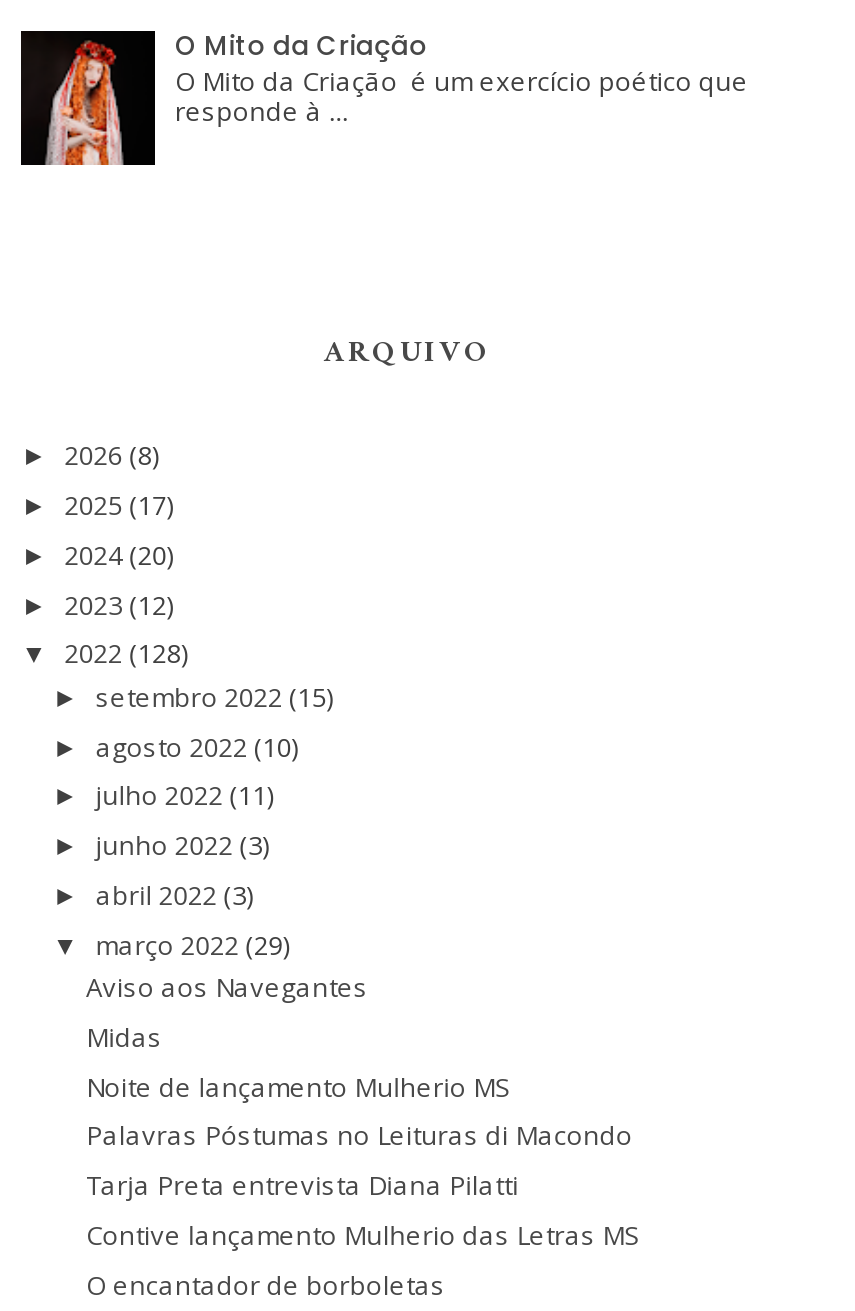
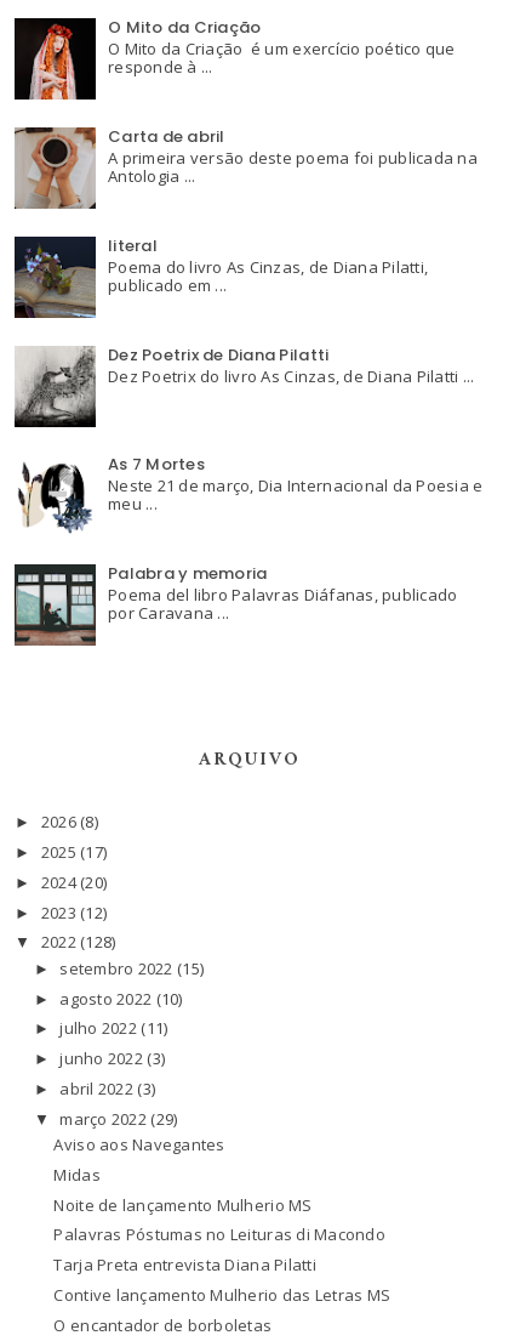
none -> [13,125,478,387] [image] | Carta de abril | A primeira versão deste poema foi publicada na | Antologia ... | literal | Poema do livro As Cinzas, de Diana Pilatti, | publicado em ... | Dez Poetrix de Diana Pilatti | Dez Poetrix do livro As Cinzas, de Diana Pilatti ...
none -> [13,346,483,624] [image] | As 7 Mortes | Neste 21 de março, Dia Internacional da Poesia e | meu ... | Palabra y memoria | Poema del libro Palavras Diáfanas, publicado | por Caravana ...
none -> [13,235,97,319] [image]
none -> [15,564,97,647] [image]
none -> [17,462,91,534] [image]

